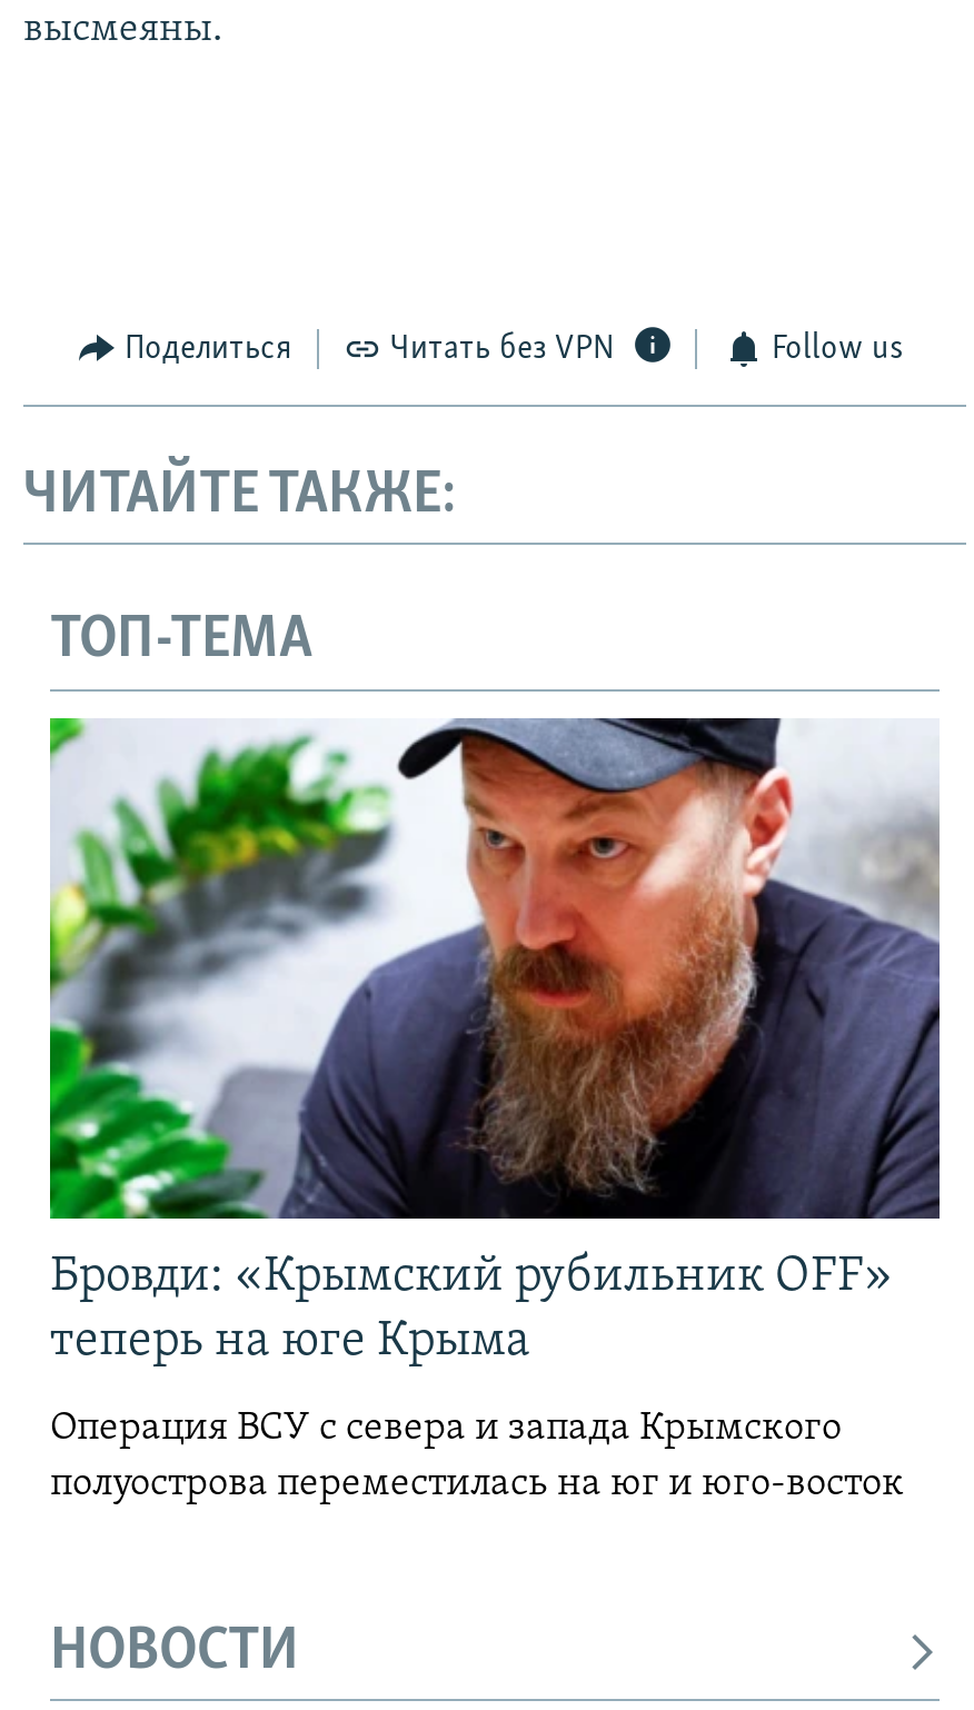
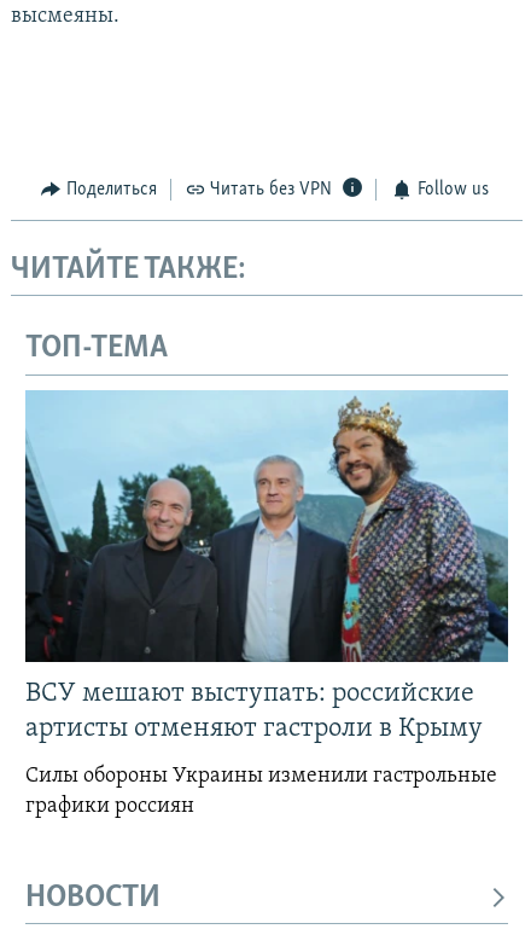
[48,716,942,1367] [image] | Бровди: «Крымский рубильник OFF» | теперь на юге Крыма -> [24,390,509,743] [image] | ВСУ мешают выступать: российские | артисты отменяют гастроли в Крыму
[50,1407,904,1505] Операция ВСУ с севера и запада Крымского | полуострова переместилась на юг и юго-восток -> [25,765,497,818] Силы обороны Украины изменили гастрольные | графики россиян

